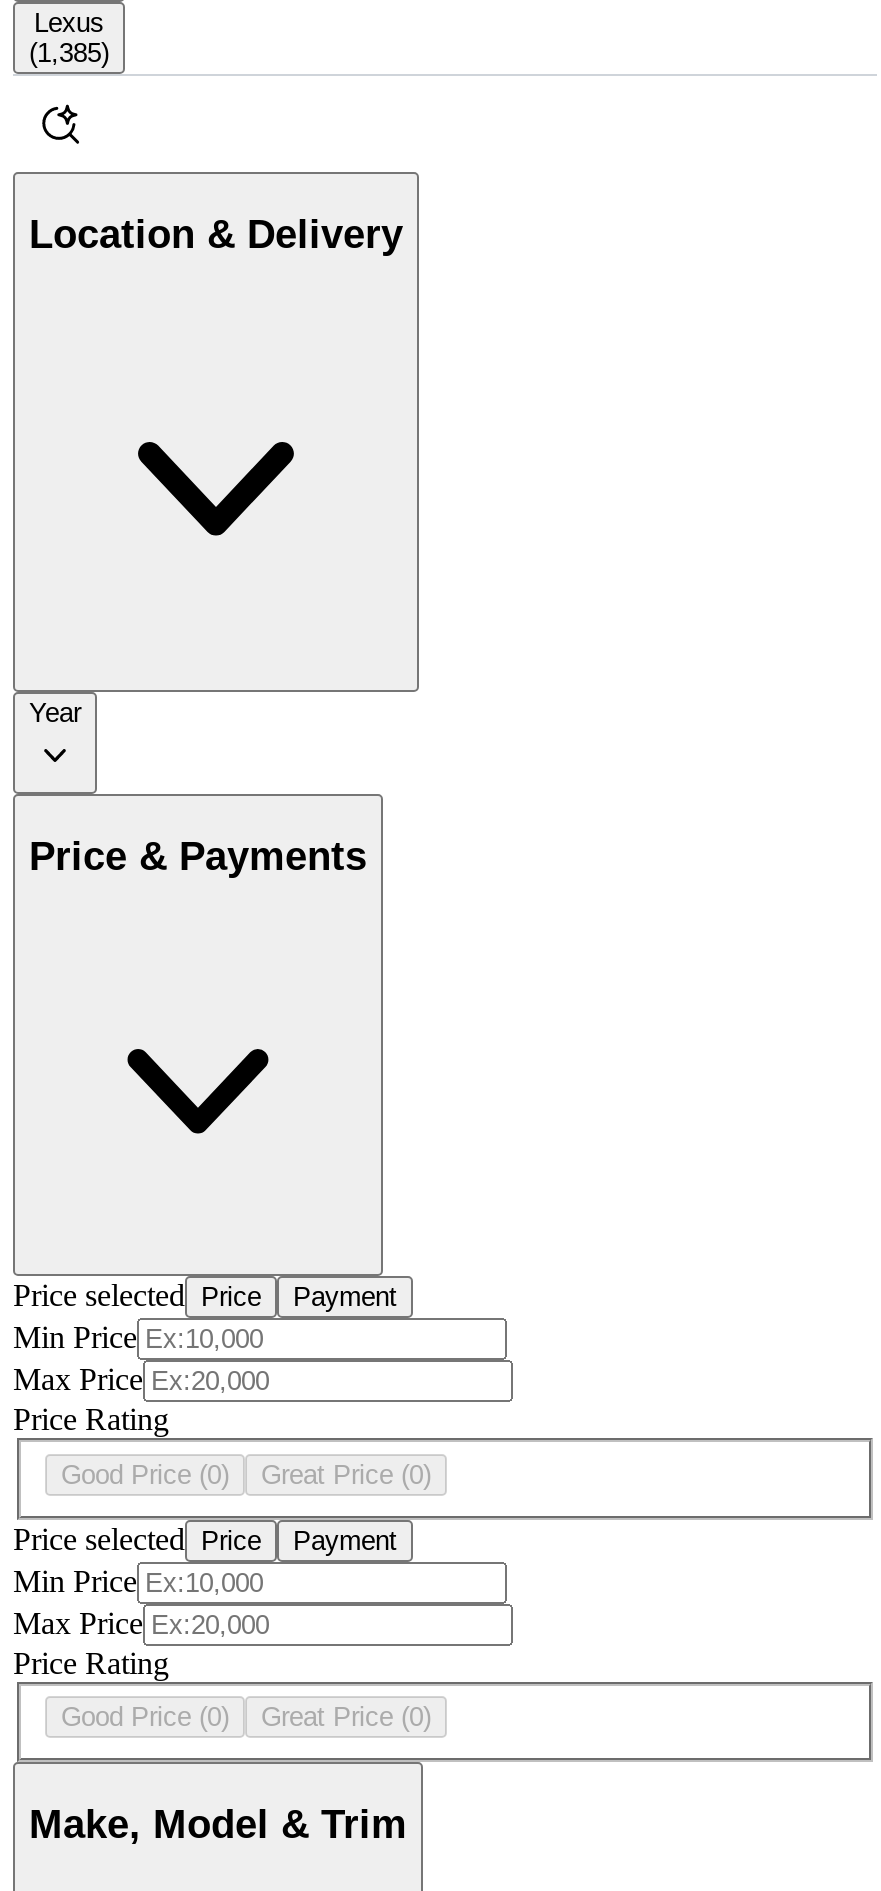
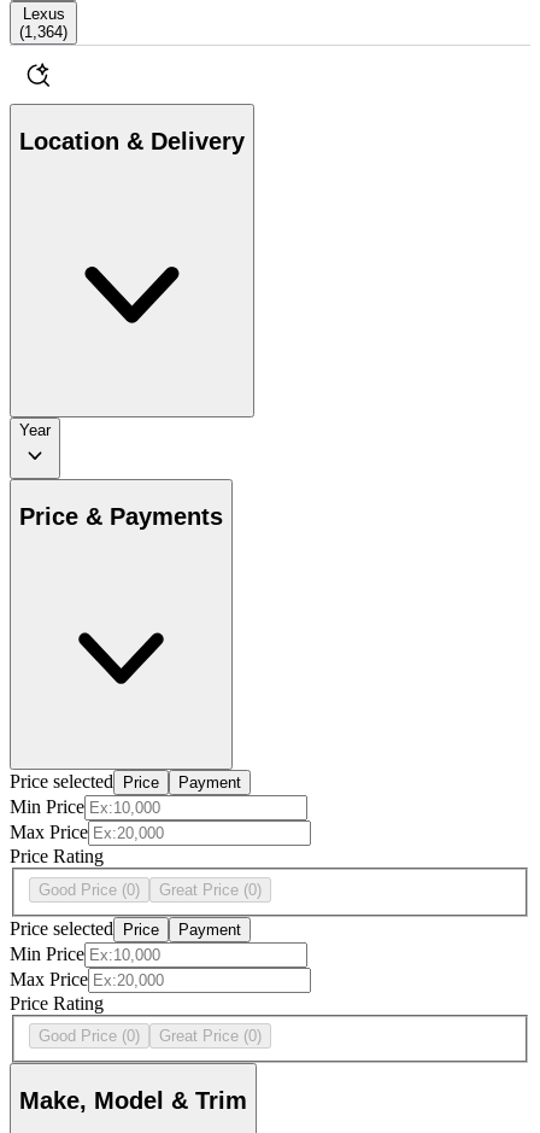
[29,38,109,68] (1,385) -> [19,23,67,41] (1,364)

